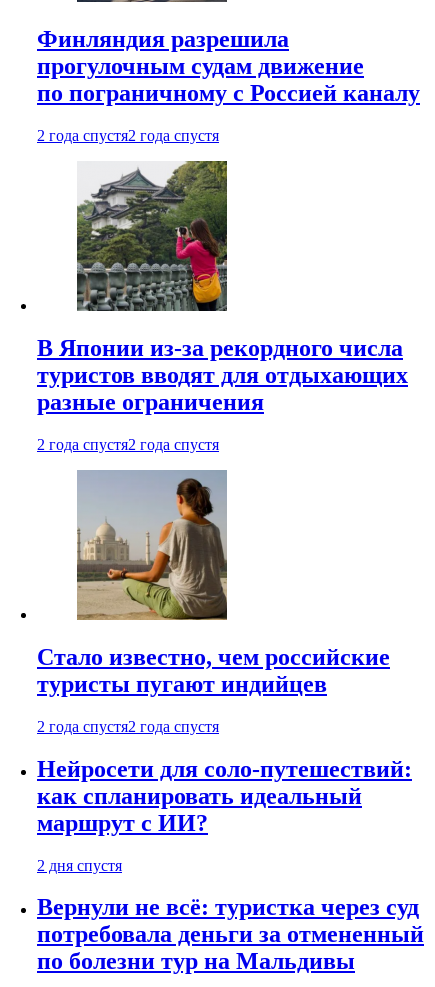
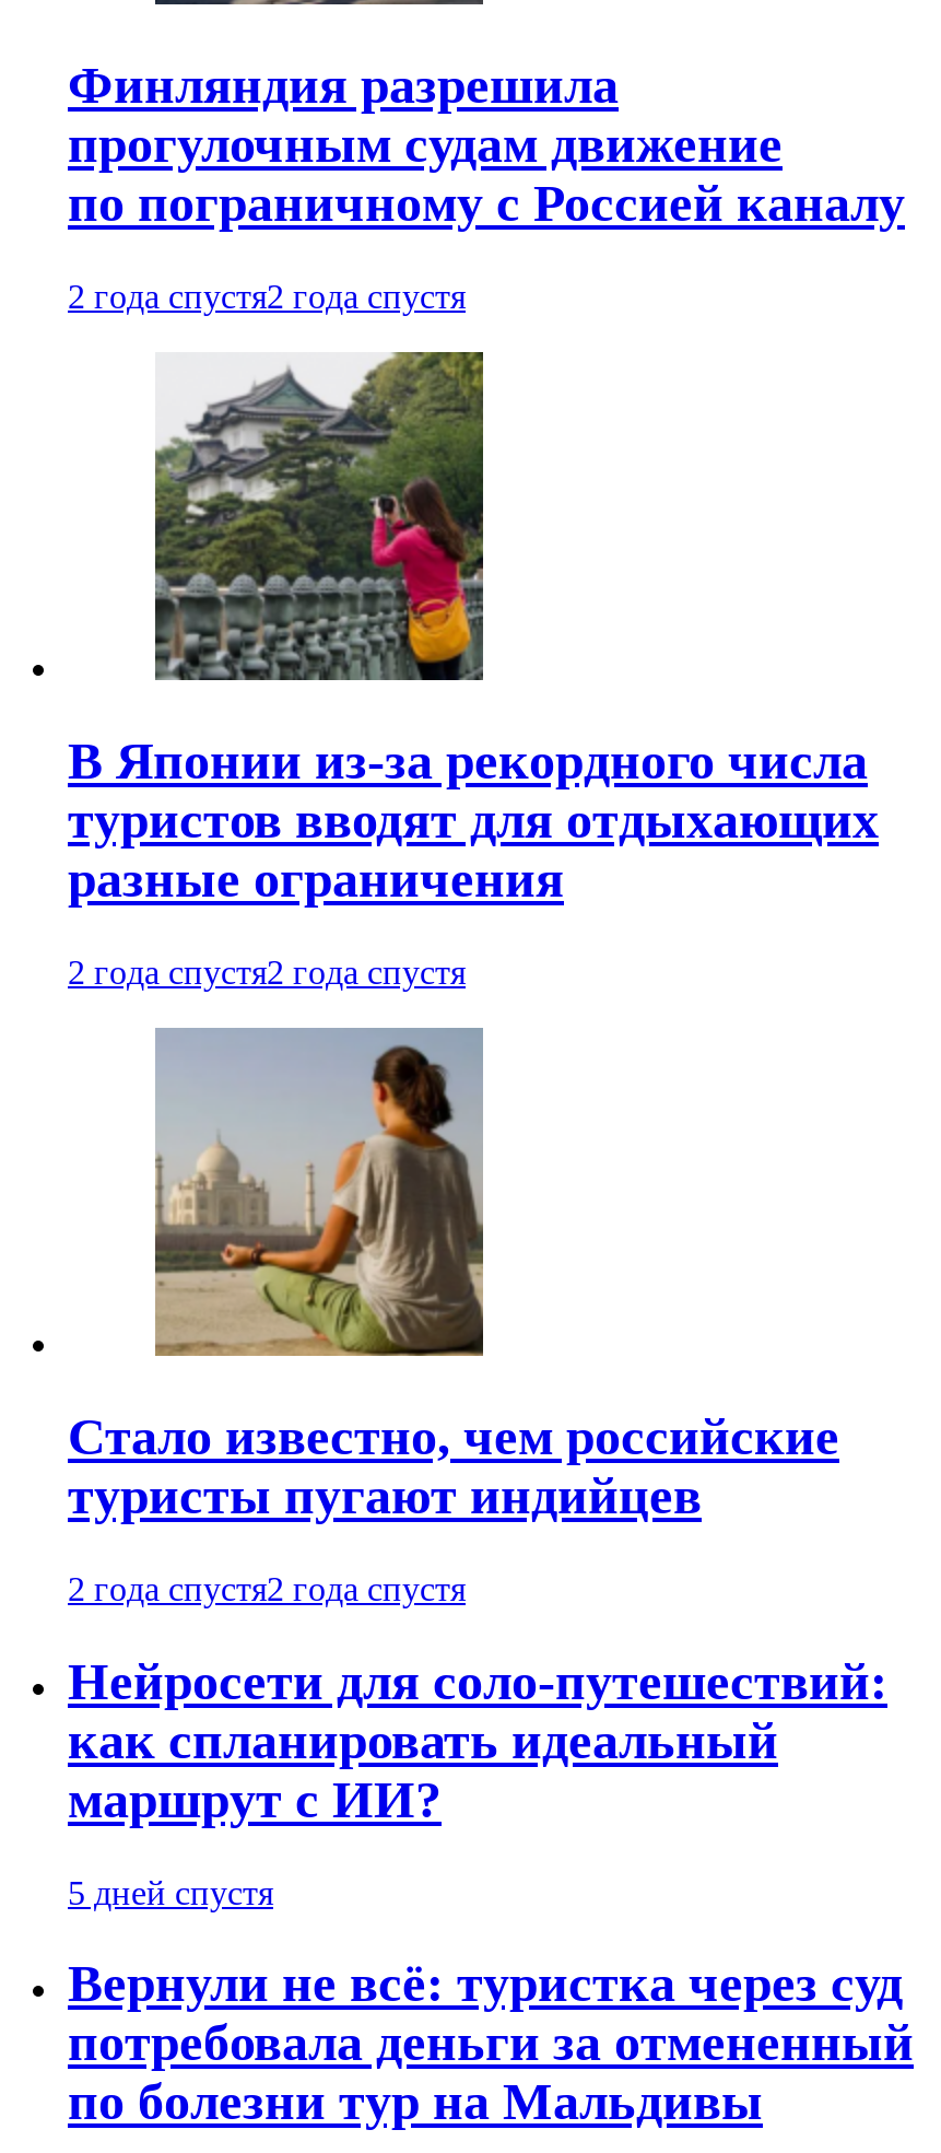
[37,857,122,874] 2 дня спустя -> [68,1873,273,1910] 5 дней спустя

